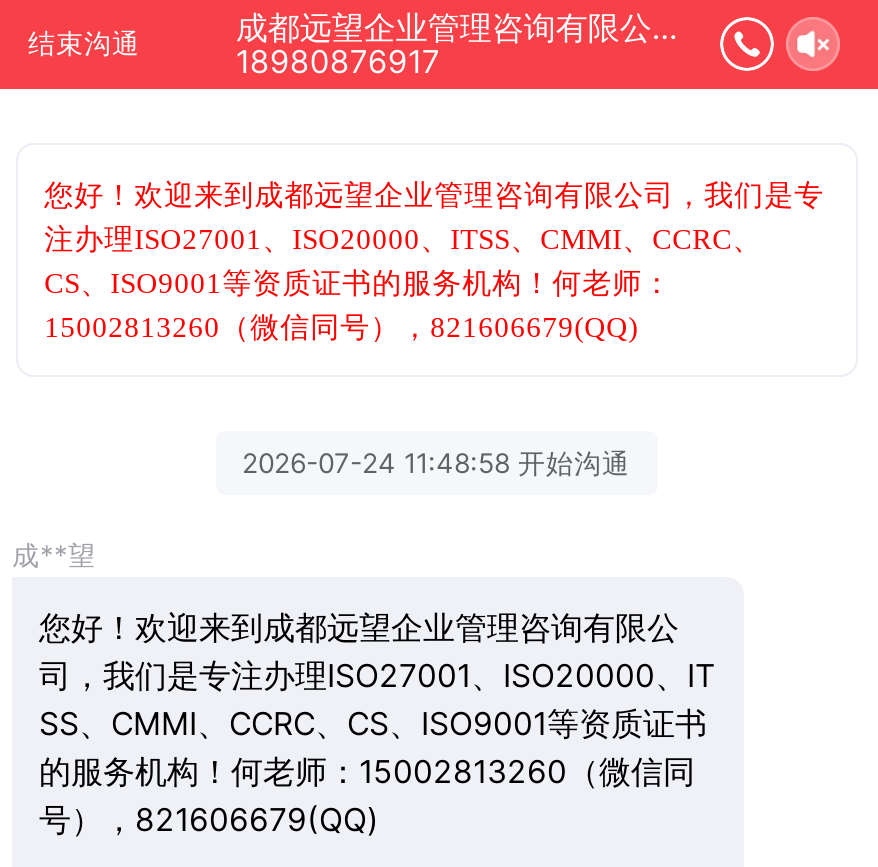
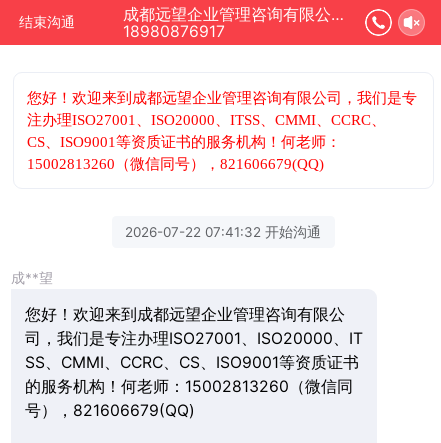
[242,447,630,479] 2026-07-24 11:48:58 开始沟通 -> [125,224,321,240] 2026-07-22 07:41:32 开始沟通

